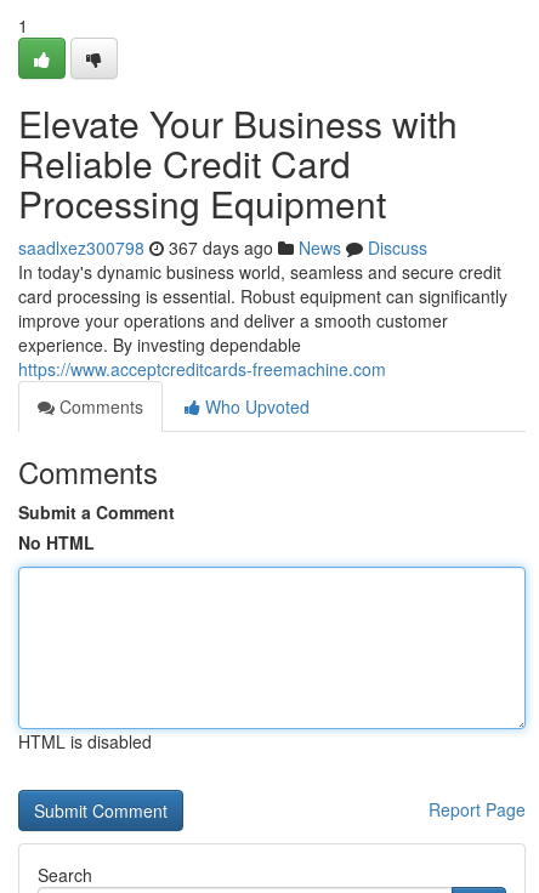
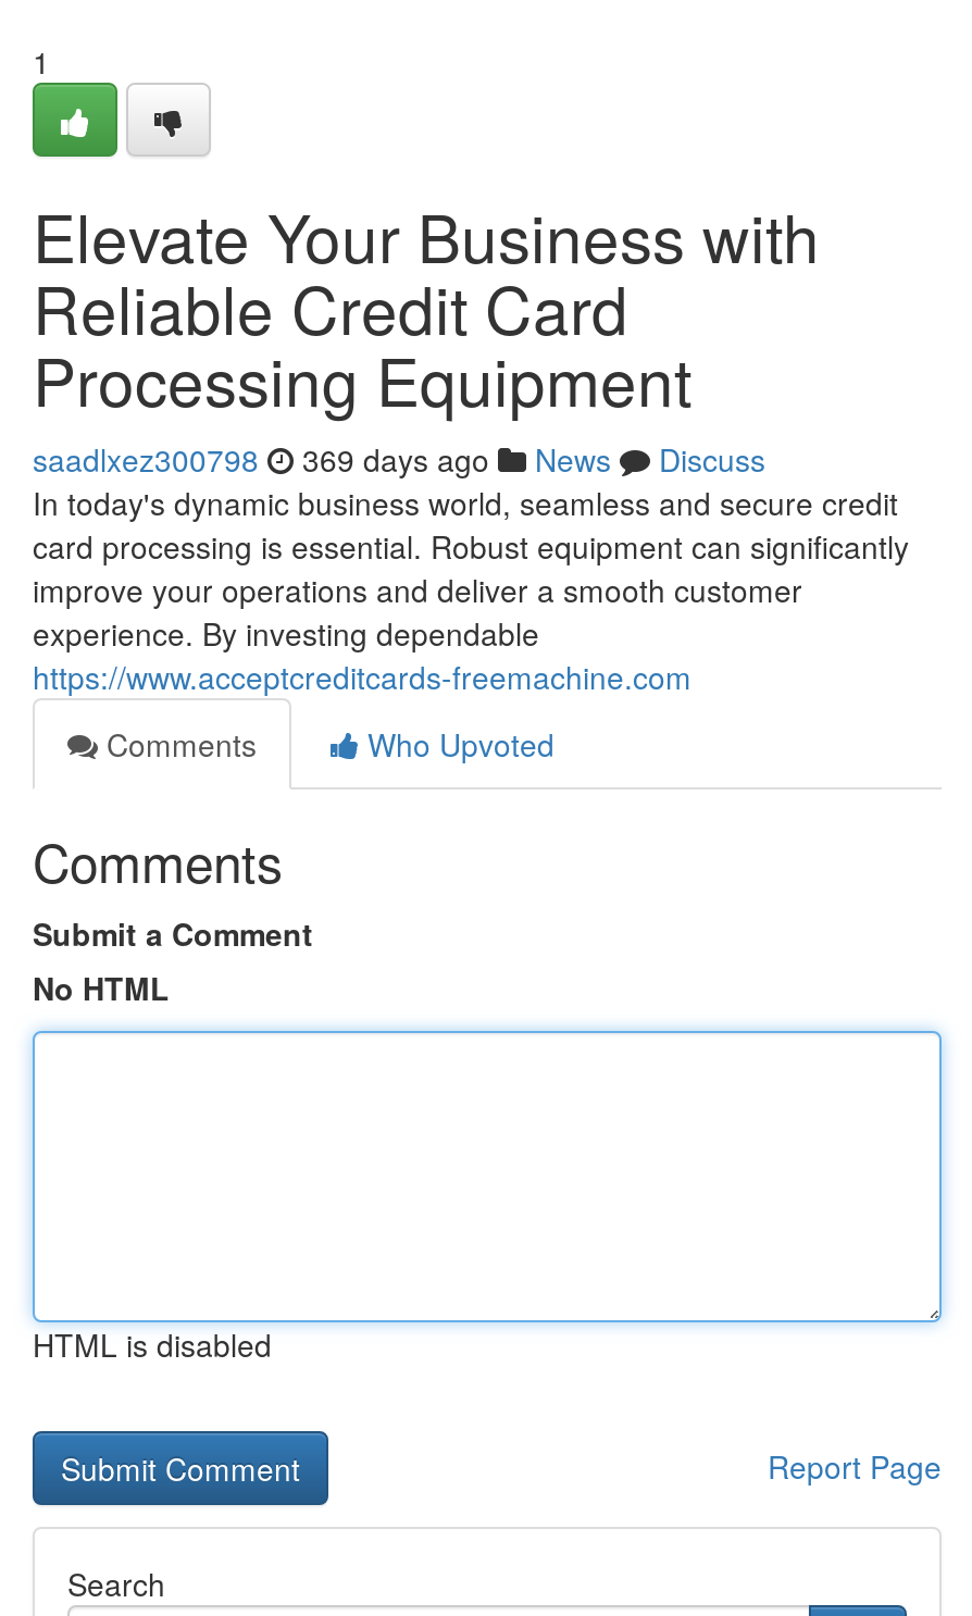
[18,235,427,260] saadlxez300798 367 days ago News Discuss -> [33,437,765,481] saadlxez300798 369 days ago News Discuss

